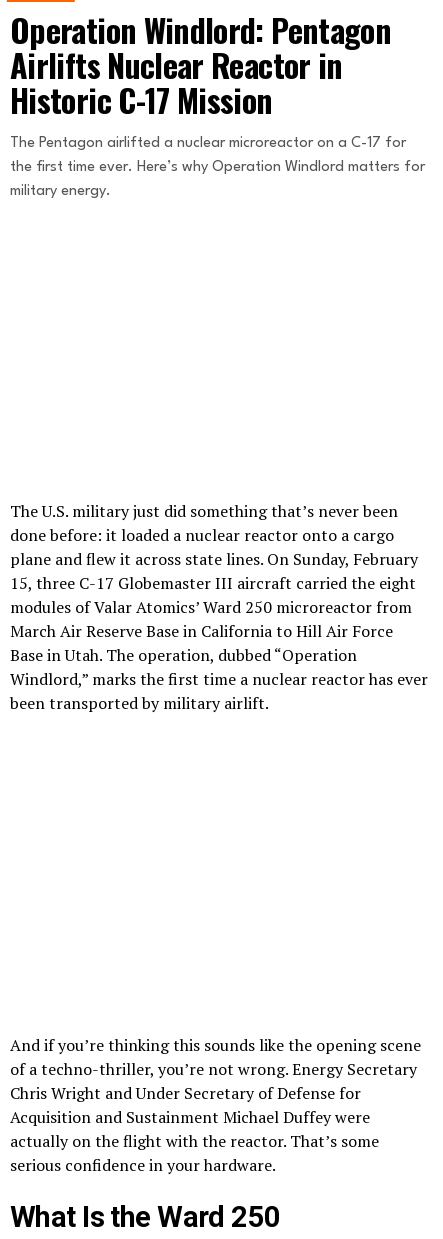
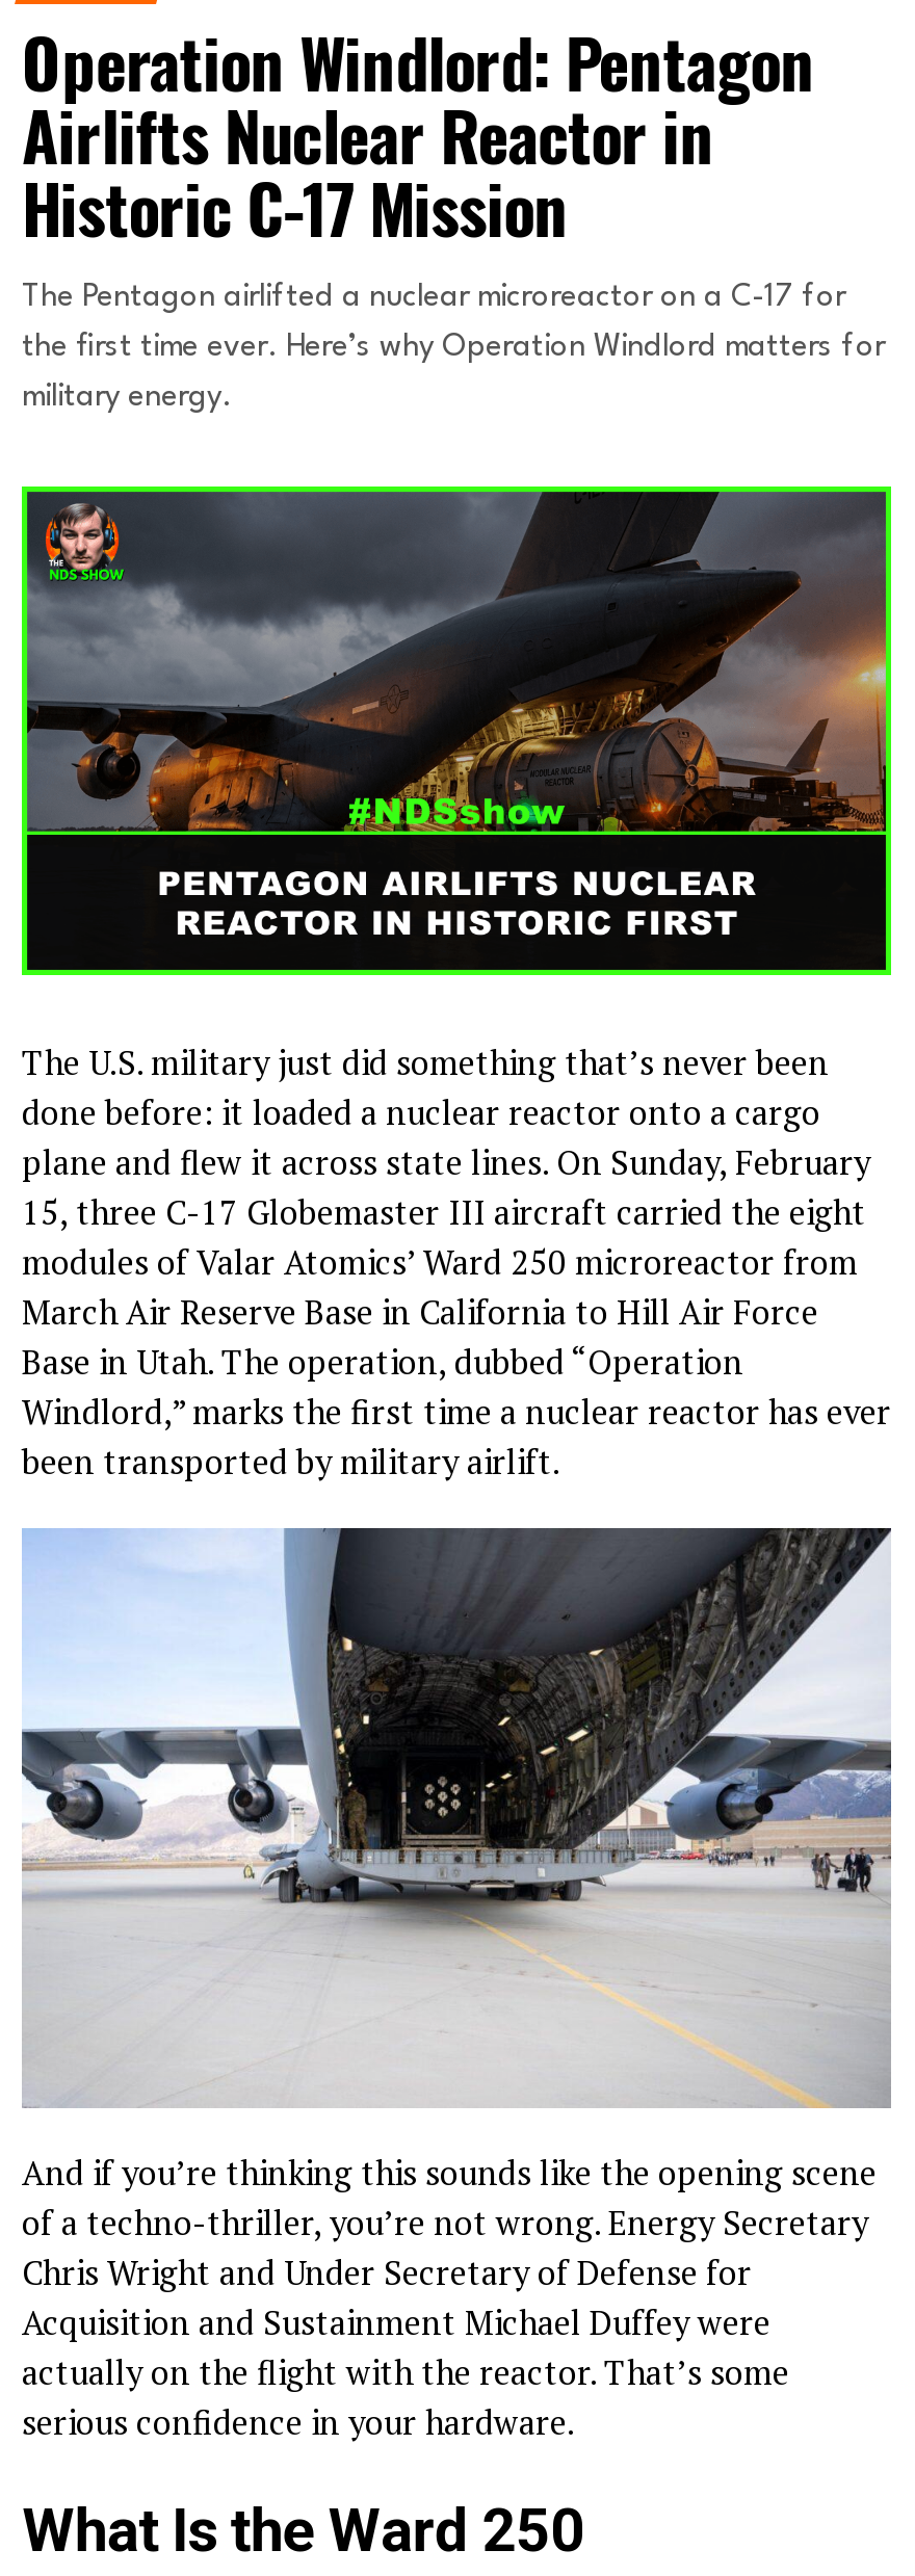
none -> [20,484,893,977] [image]
none -> [20,1526,893,2110] [image]

